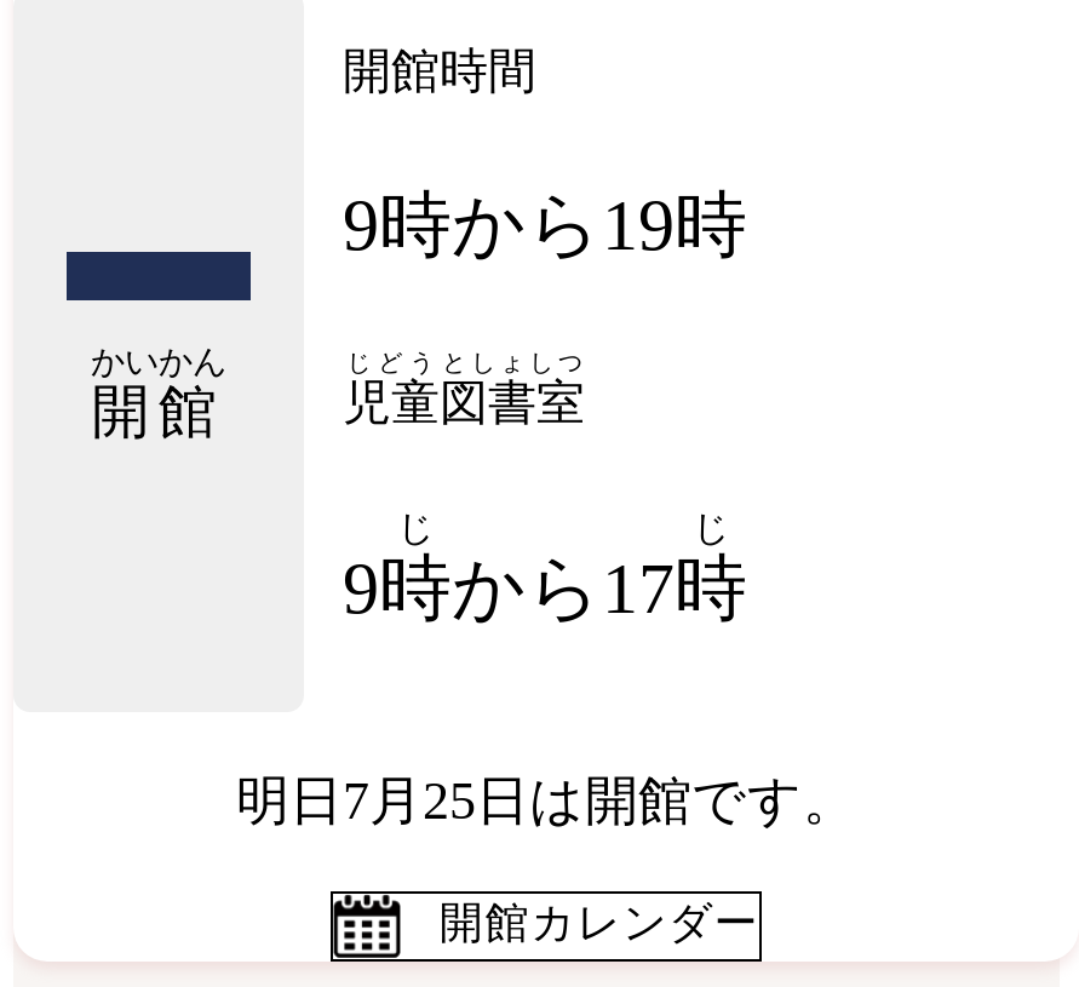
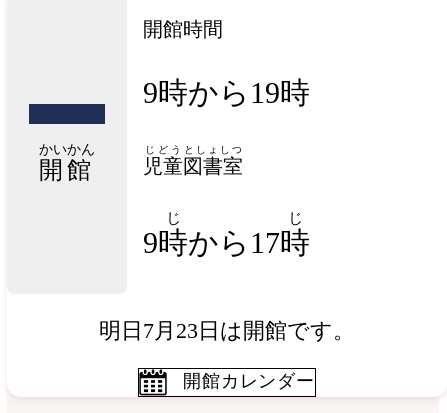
[236,770,856,830] 明日7月25日は開館です。 -> [99,318,355,343] 明日7月23日は開館です。

